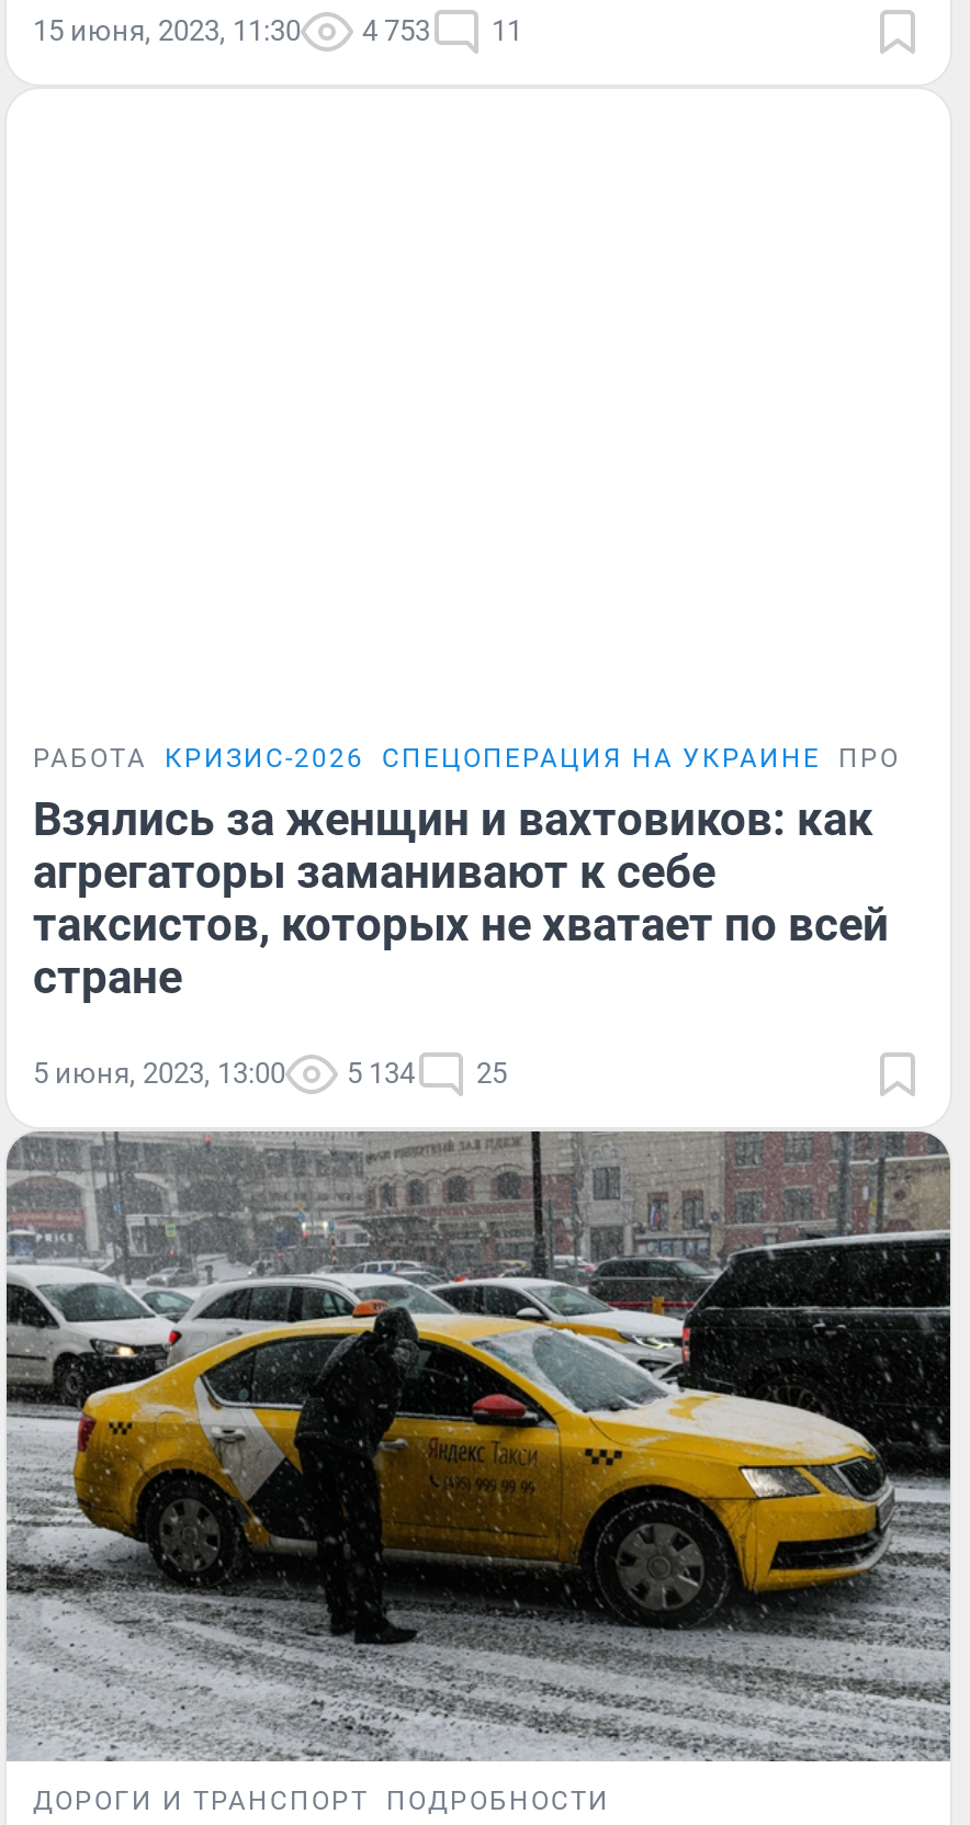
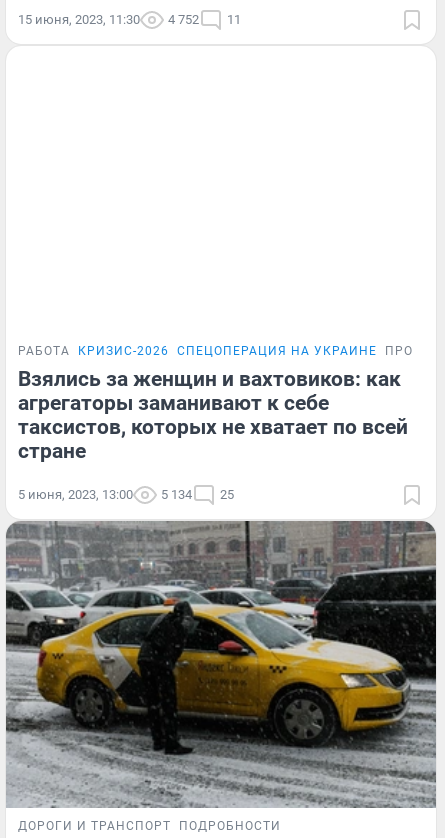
[33,15,522,48] 15 июня, 2023, 11:30 4 753 11 -> [18,12,241,27] 15 июня, 2023, 11:30 4 752 11

